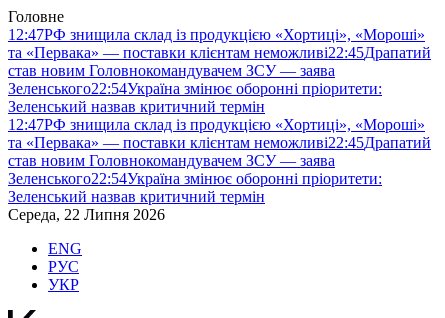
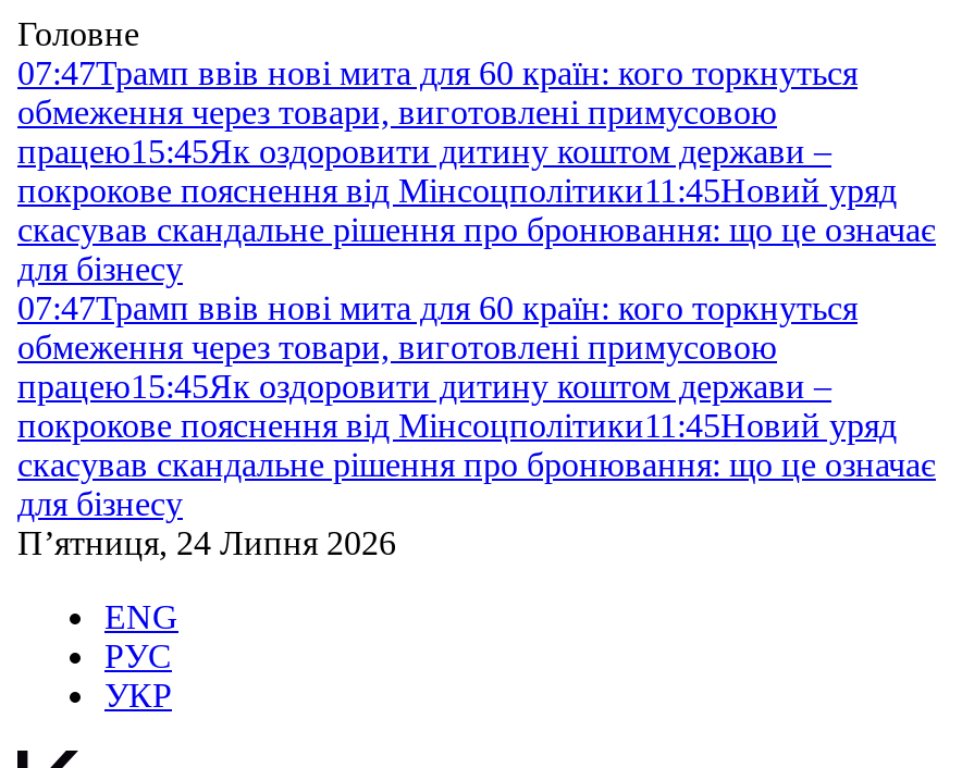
[8,26,431,223] 12:47РФ знищила склад із продукцією «Хортиці», «Мороші» | та «Первака» — поставки клієнтам неможливі22:45Драпатий | став новим Головнокомандувачем ЗСУ — заява | Зеленського22:54Україна змінює оборонні пріоритети: | Зеленський назвав критичний термін | 12:47РФ знищила склад із продукцією «Хортиці», «Мороші» | та «Первака» — поставки клієнтам неможливі22:45Драпатий | став новим Головнокомандувачем ЗСУ — заява | Зеленського22:54Україна змінює оборонні пріоритети: | Зеленський назвав критичний термін | Середа, 22 Липня 2026 -> [17,54,936,561] 07:47Трамп ввів нові мита для 60 країн: кого торкнуться | обмеження через товари, виготовлені примусовою | працею15:45Як оздоровити дитину коштом держави – | покрокове пояснення від Мінсоцполітики11:45Новий уряд | скасував скандальне рішення про бронювання: що це означає | для бізнесу | 07:47Трамп ввів нові мита для 60 країн: кого торкнуться | обмеження через товари, виготовлені примусовою | працею15:45Як оздоровити дитину коштом держави – | покрокове пояснення від Мінсоцполітики11:45Новий уряд | скасував скандальне рішення про бронювання: що це означає | для бізнесу | П’ятниця, 24 Липня 2026

